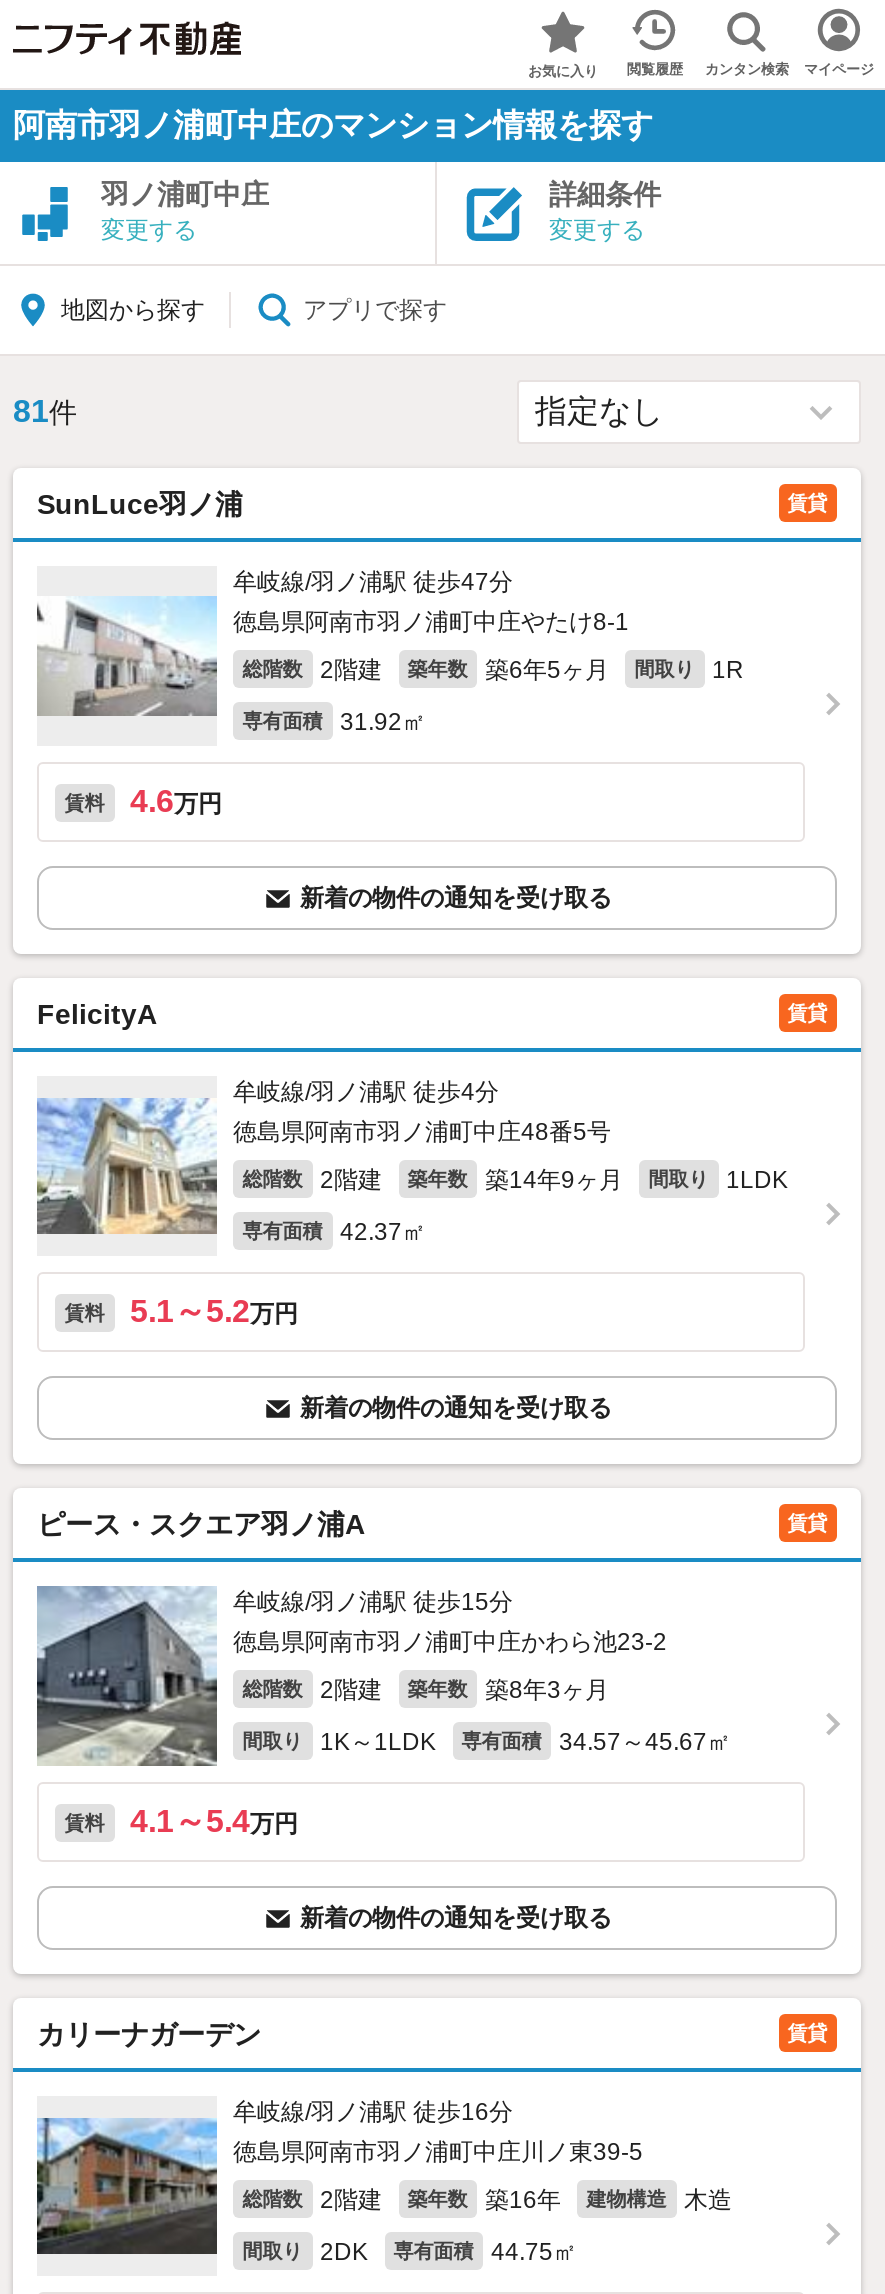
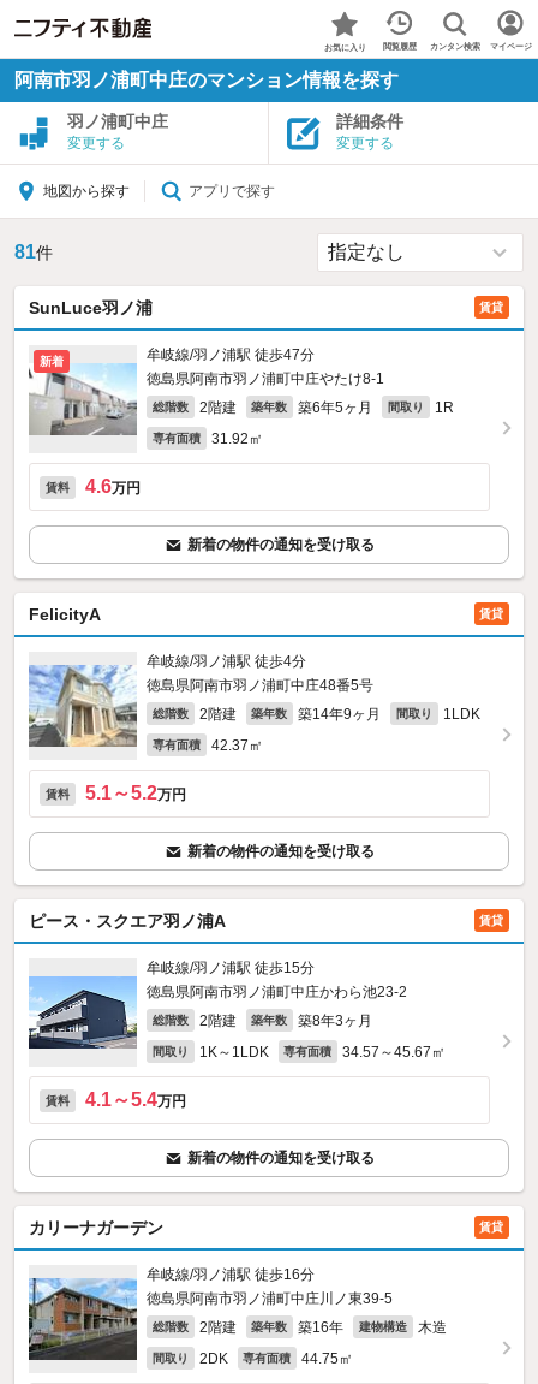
none -> [39,354,63,367] 新着
[35,1586,219,1768] [image] -> [29,960,137,1067] [image]

